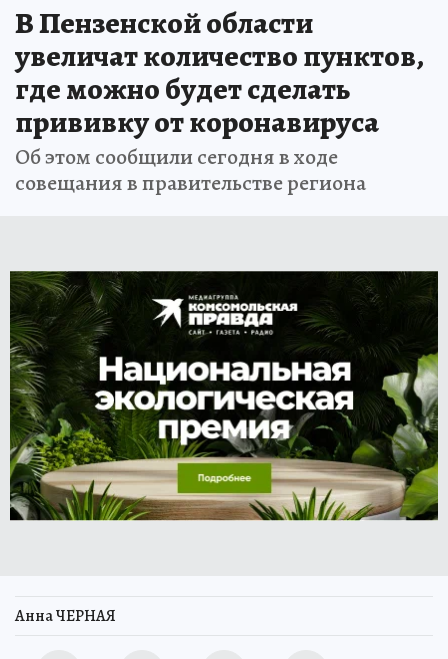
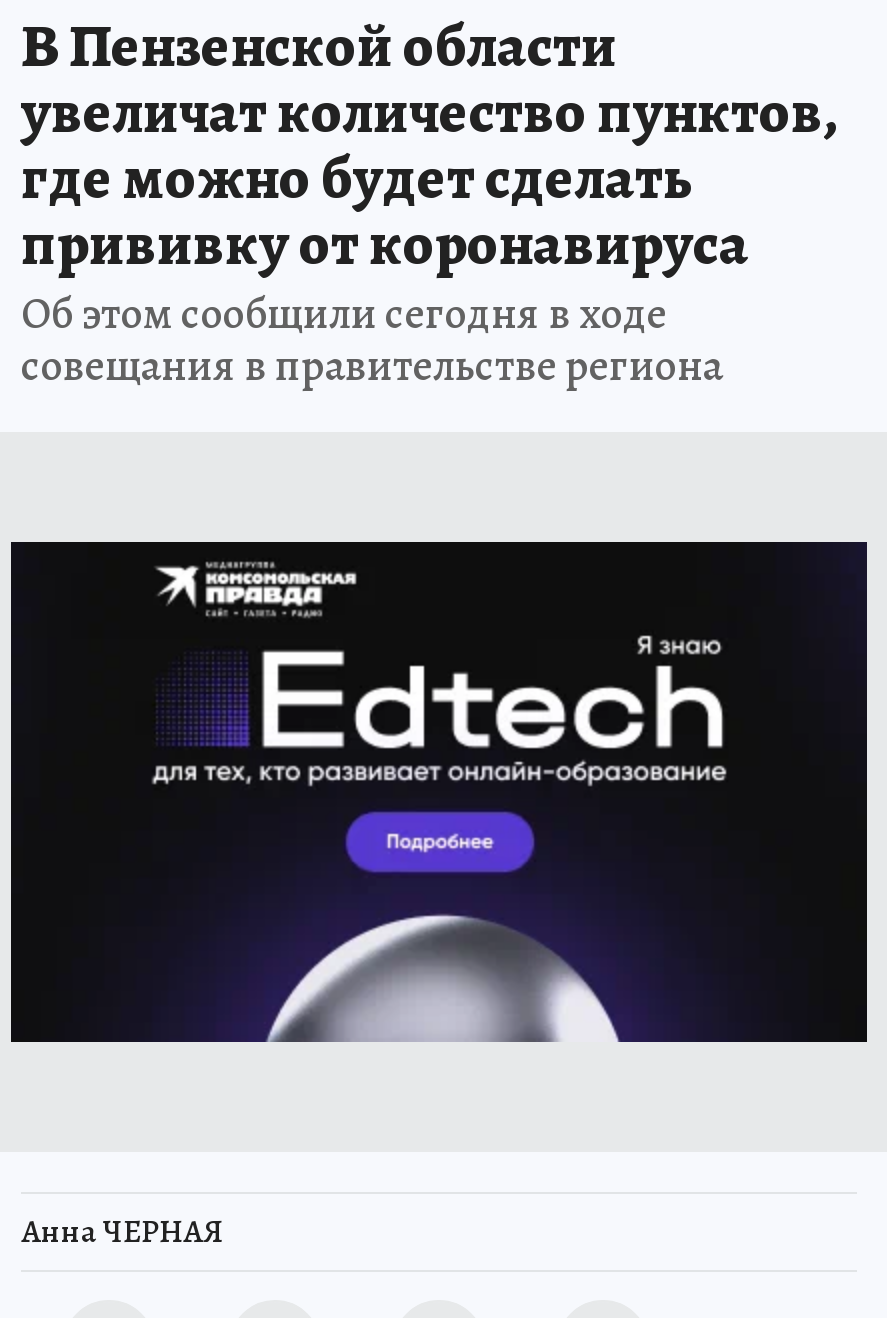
[9,271,439,521] [image] -> [9,540,869,1044] [image]

